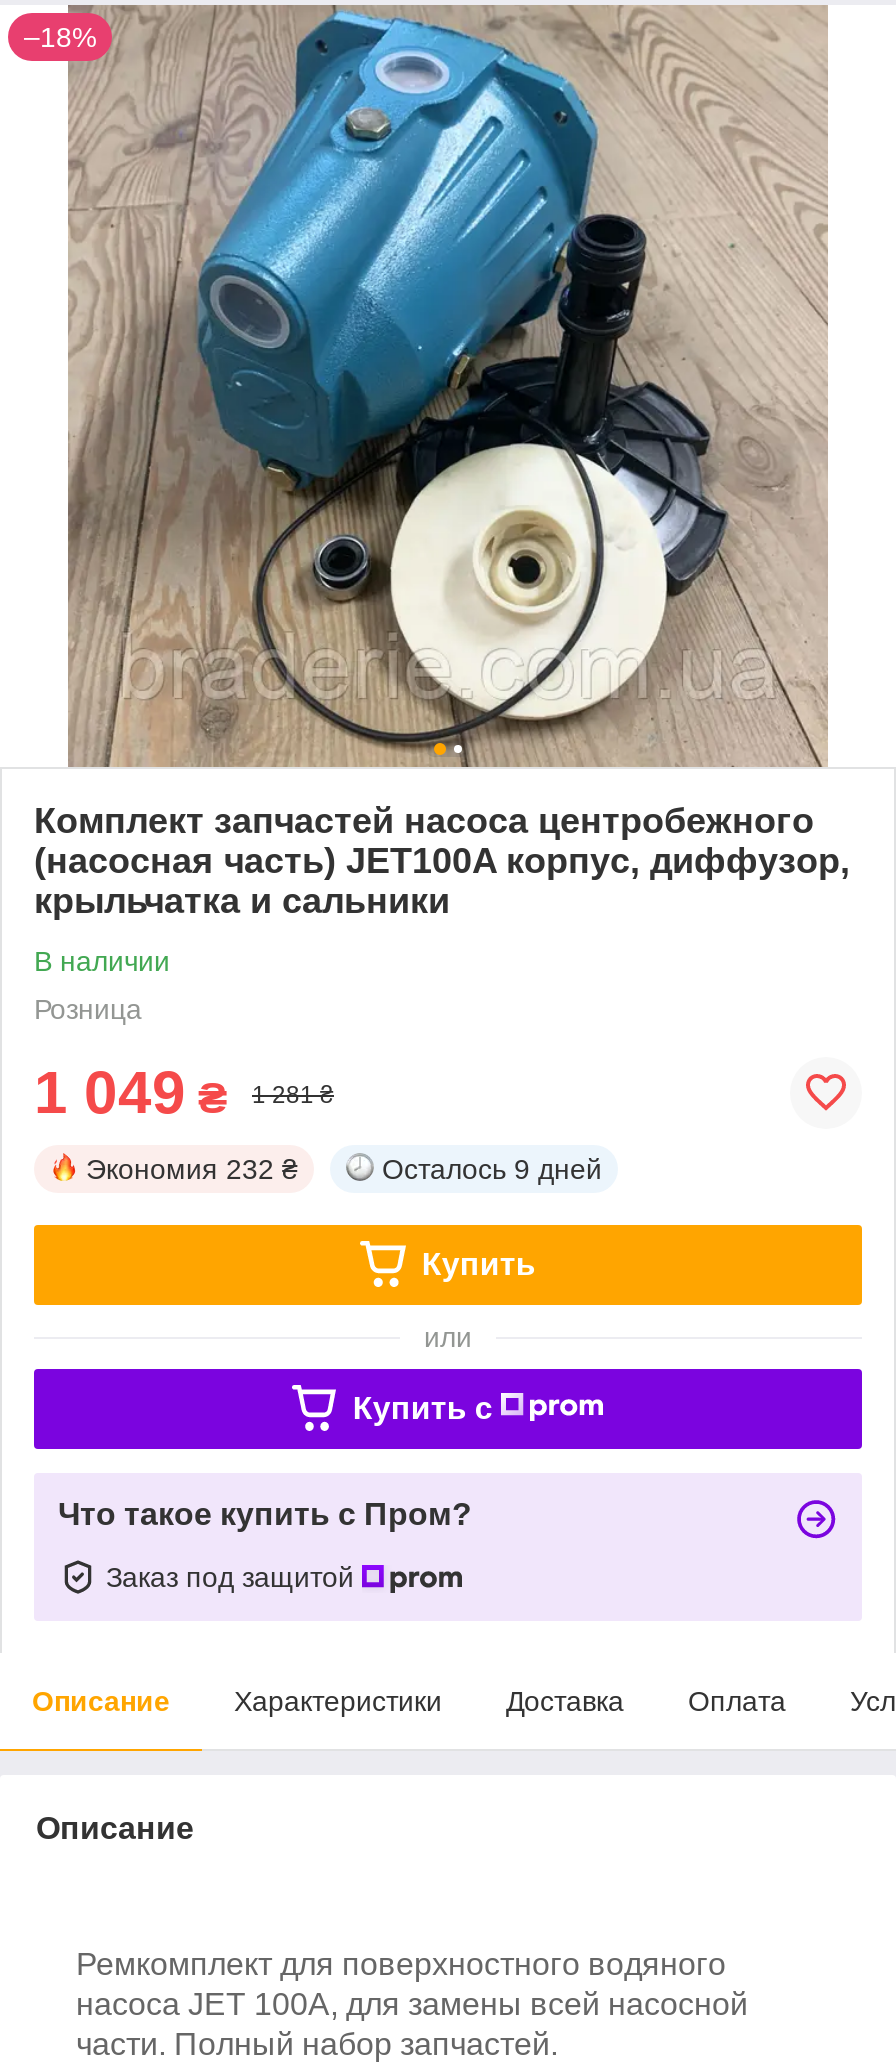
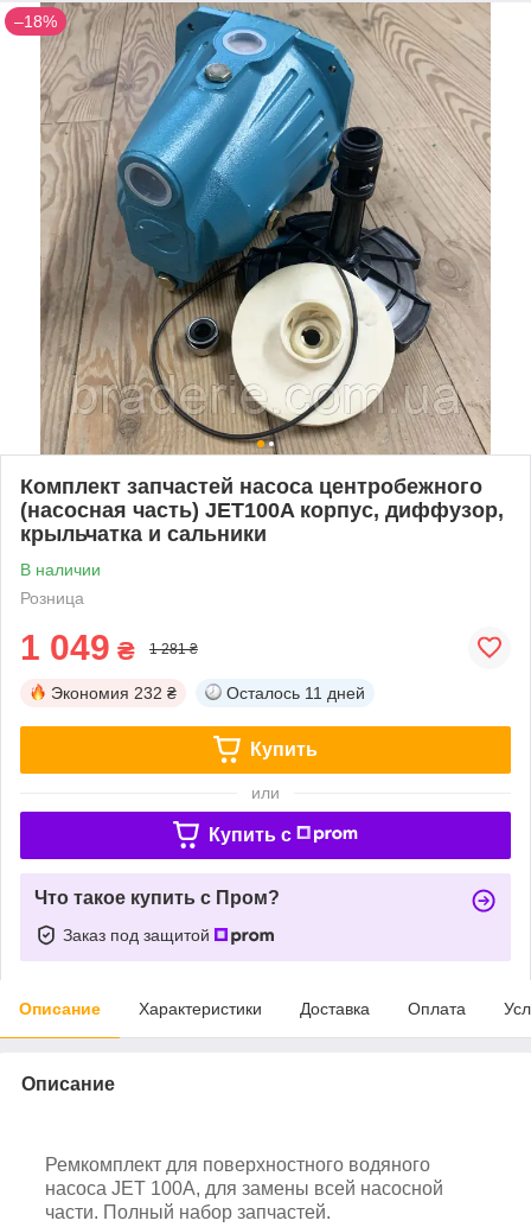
[382,1153,602,1185] Осталось 9 дней -> [226,683,365,702] Осталось 11 дней

